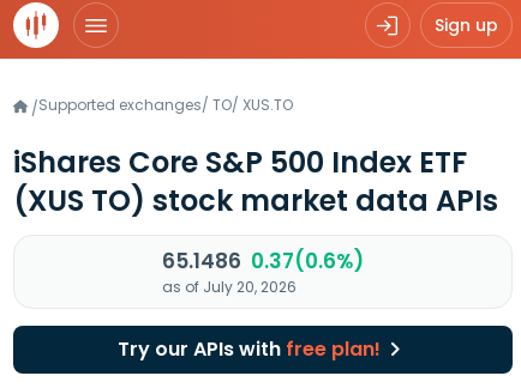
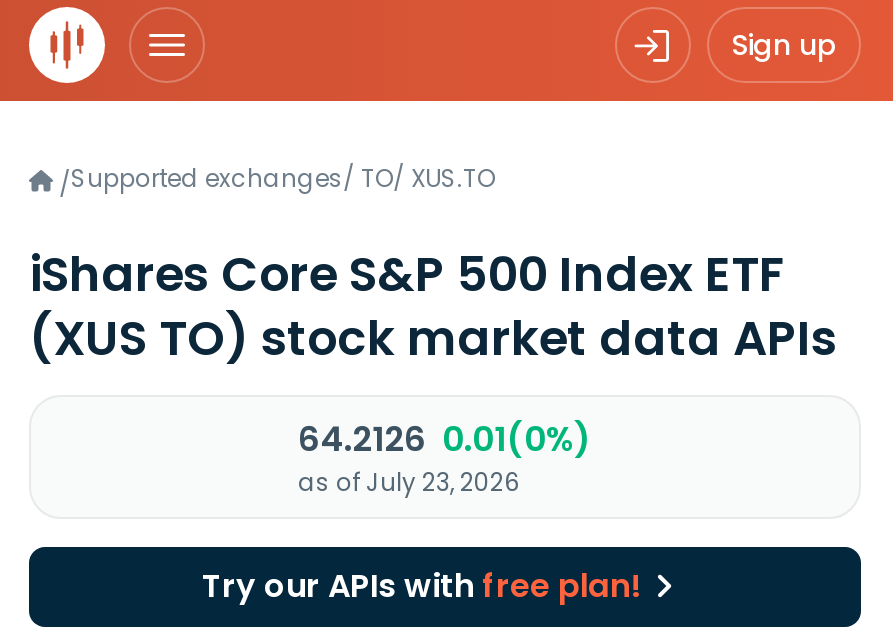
[162,247,364,275] 65.1486 0.37(0.6%) -> [298,415,592,463] 64.2126 0.01(0%)
[162,277,297,297] as of July 20, 2026 -> [298,465,520,499] as of July 23, 2026

